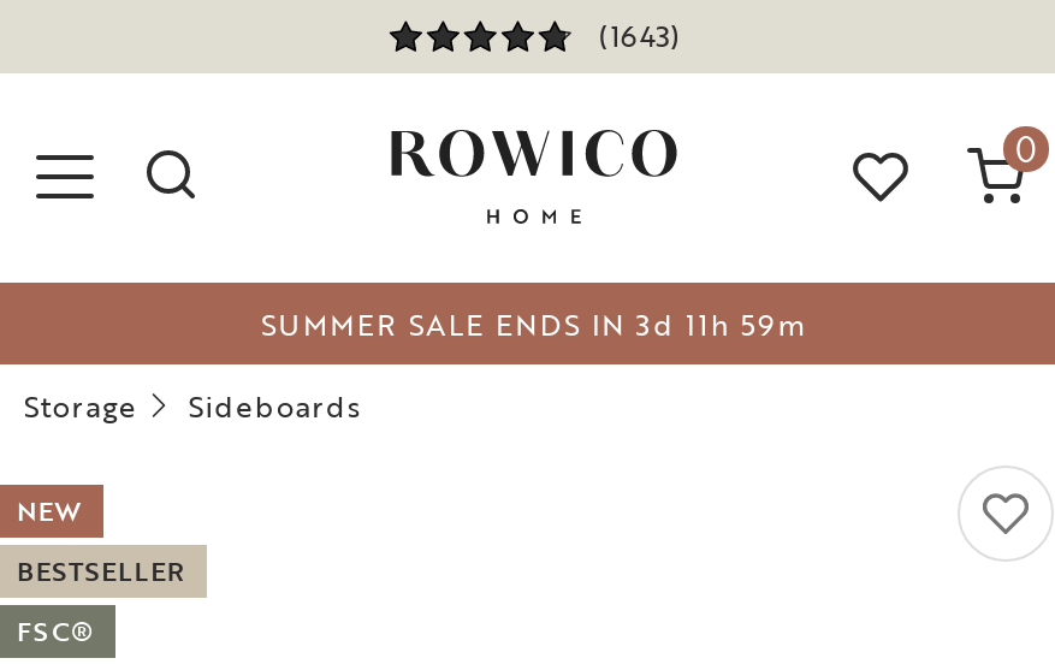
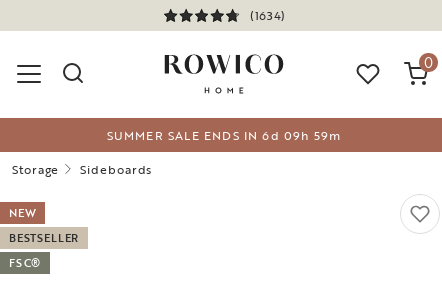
[598,12,680,55] (1643) -> [250,5,285,23] (1634)
[261,302,807,345] SUMMER SALE ENDS IN 3d 11 h 59m -> [107,126,341,144] SUMMER SALE ENDS IN 6d 09 h 59m

